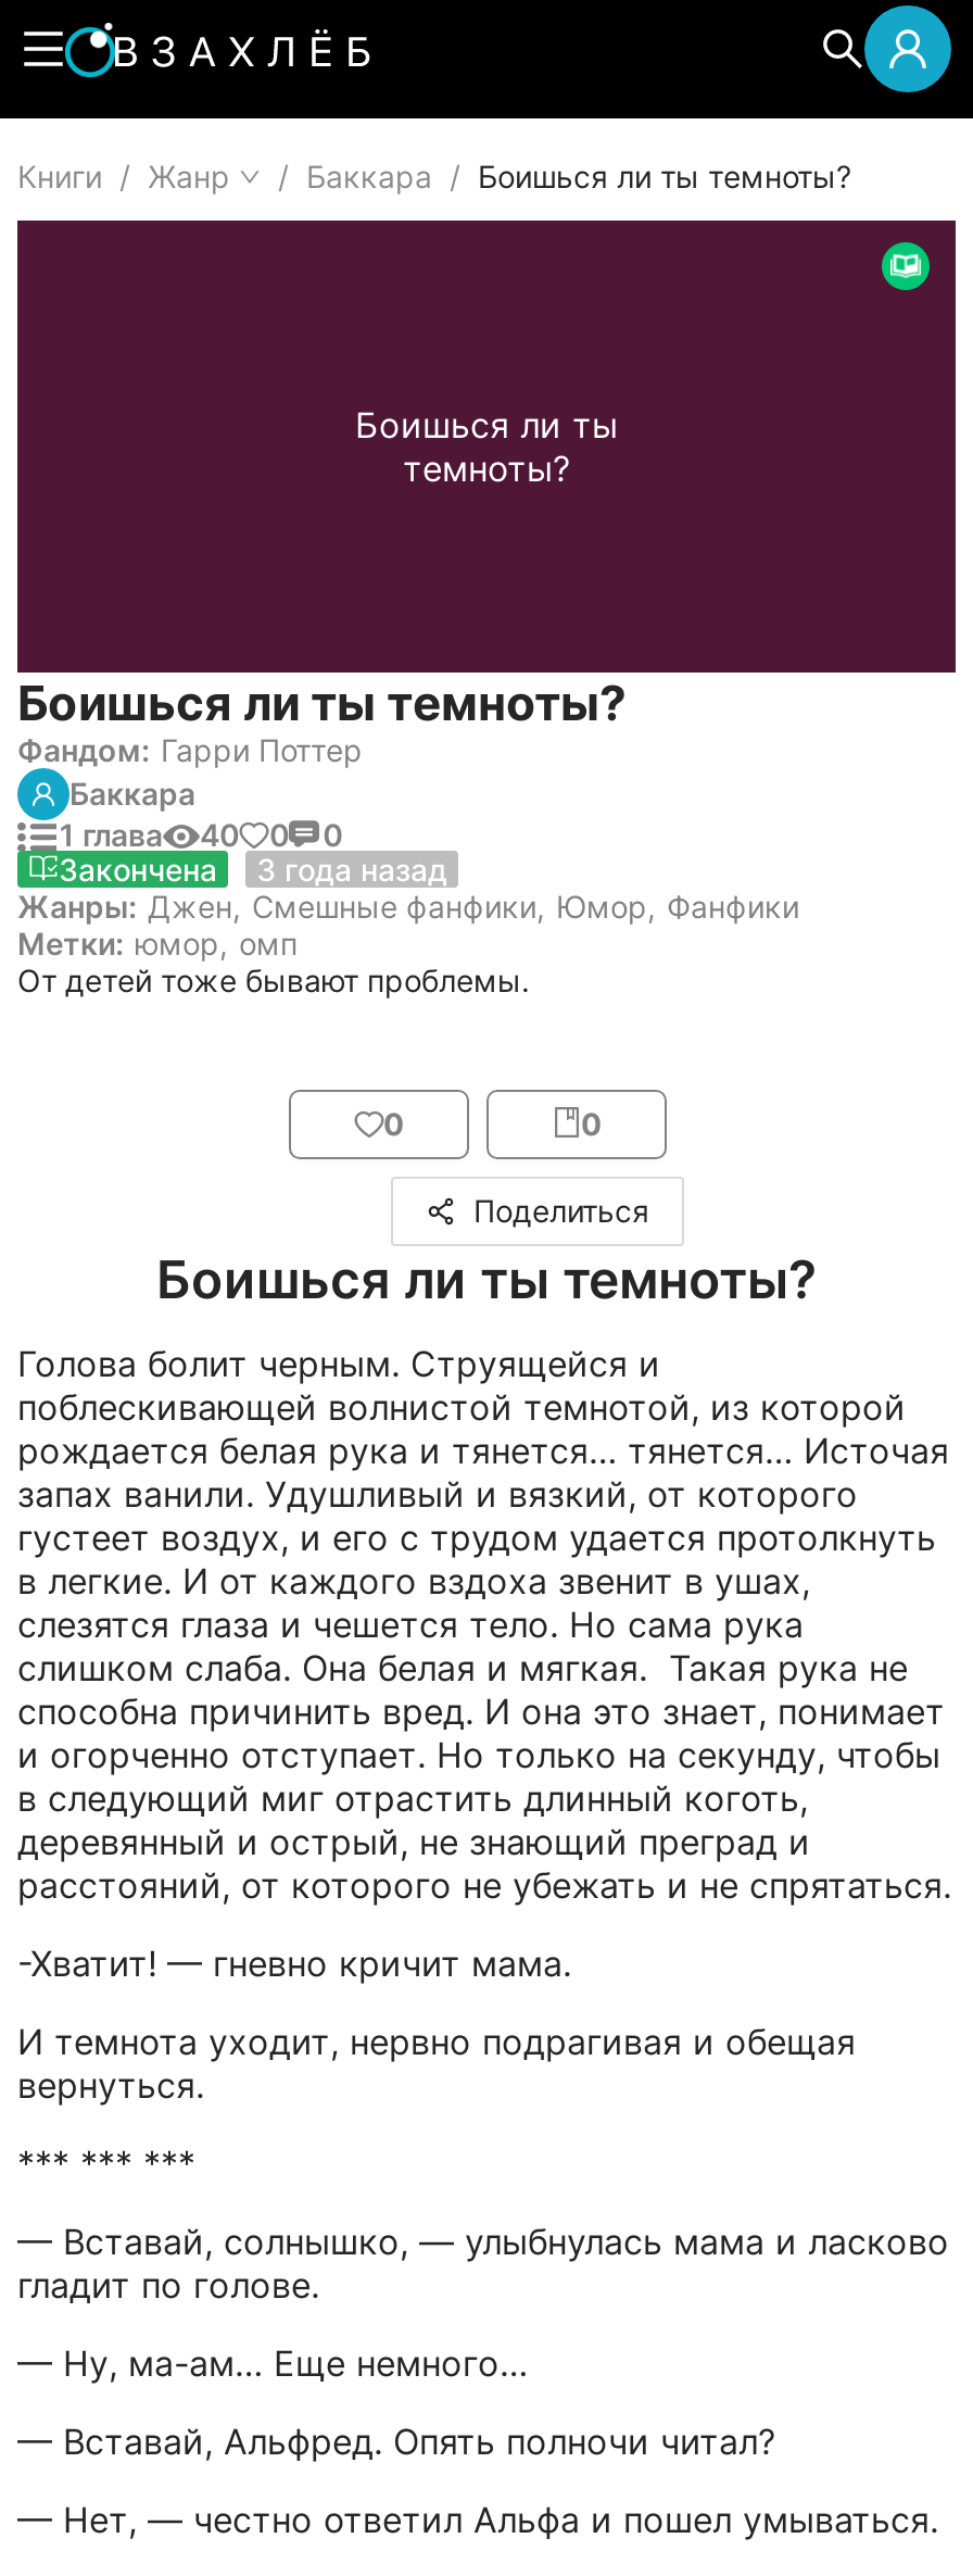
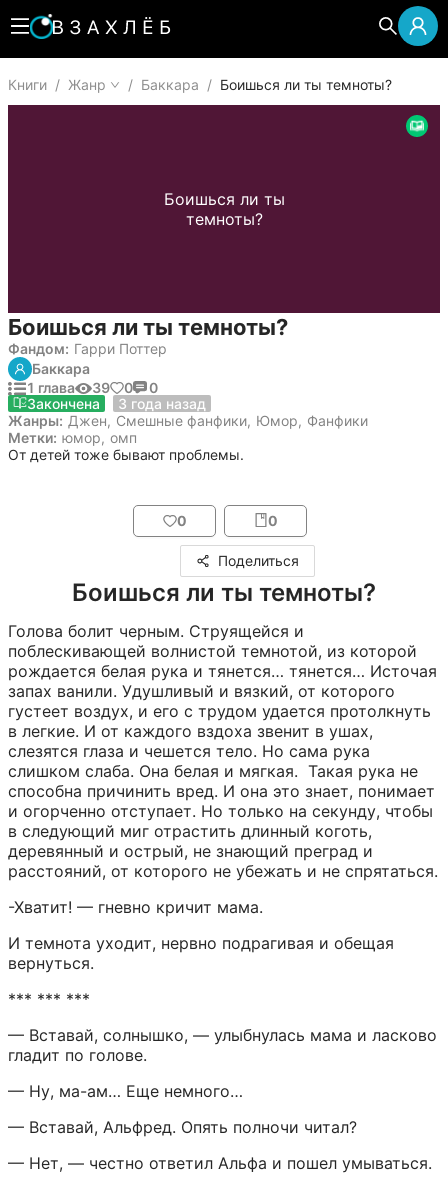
[56,816,342,853] 1 глава 40 0 0 -> [26,379,158,396] 1 глава 39 0 0

